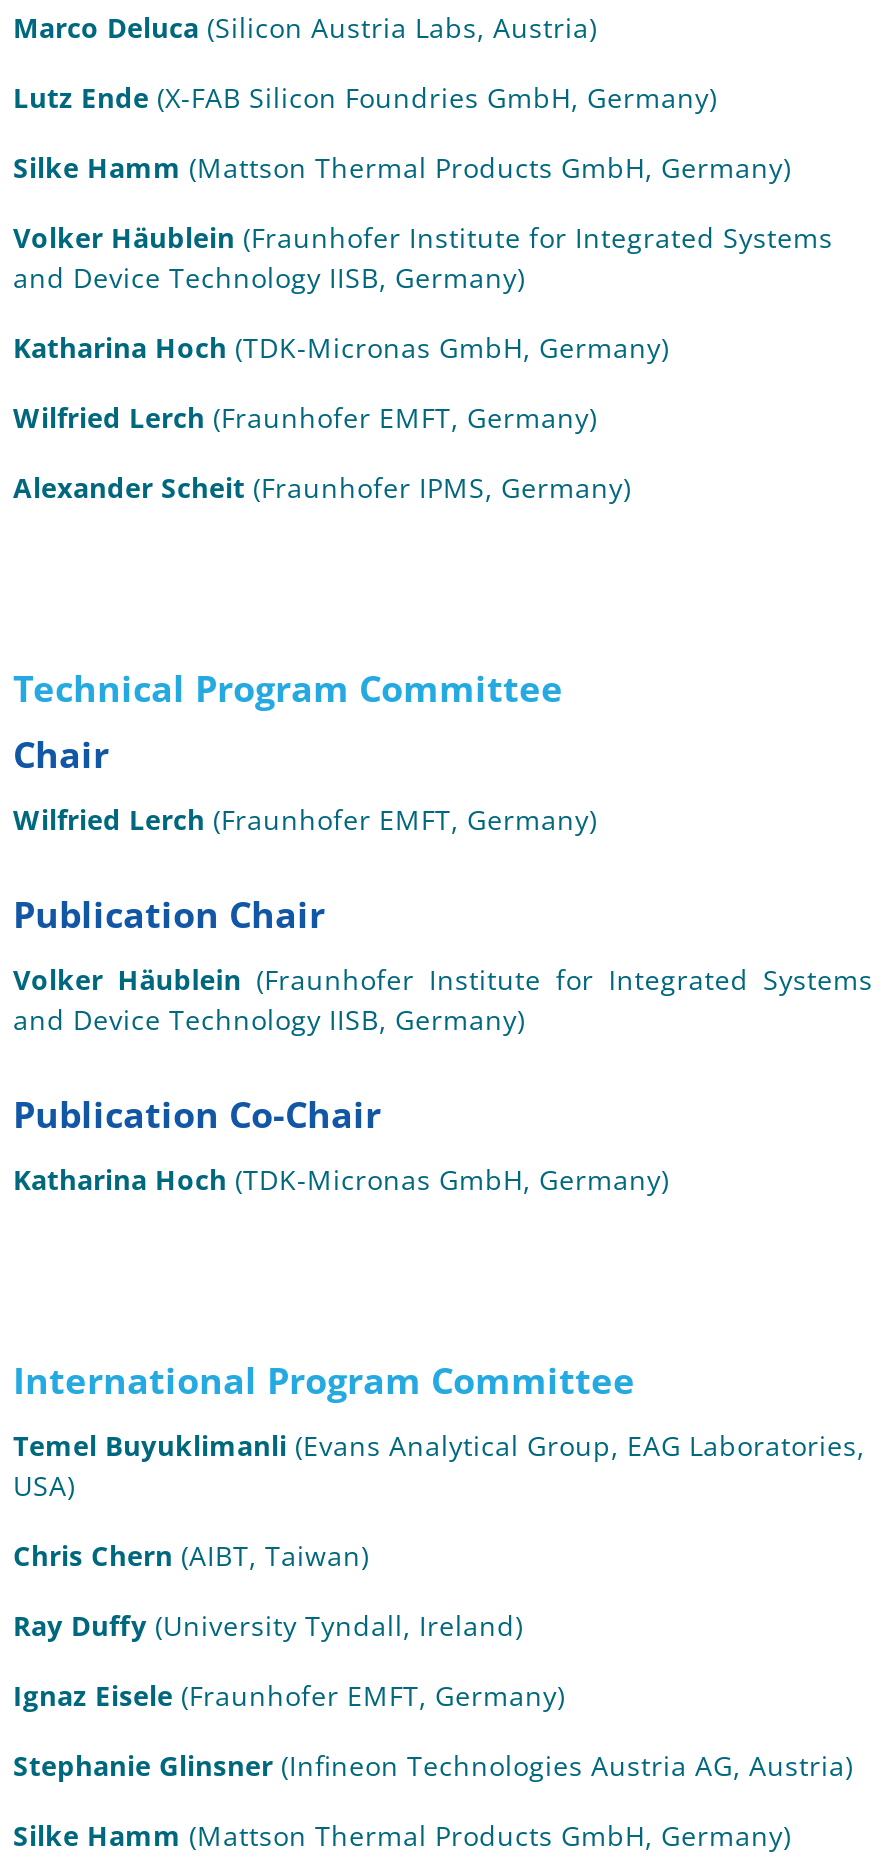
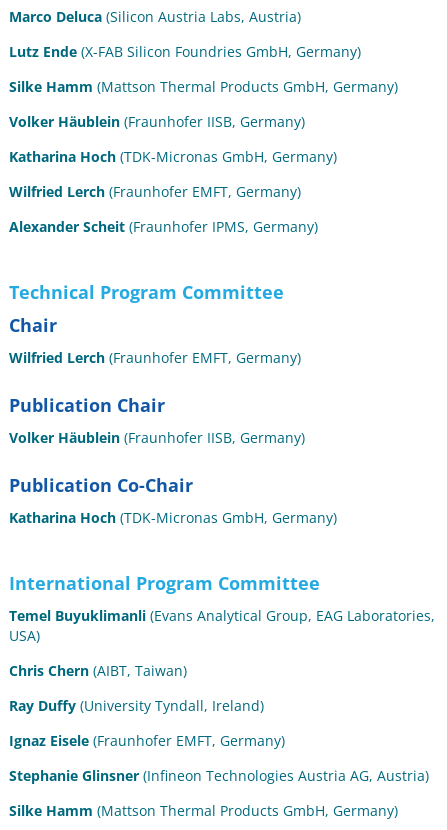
[13,219,833,297] Volker Häublein (Fraunhofer Institute for Integrated Systems | and Device Technology IISB, Germany) -> [9,112,305,131] Volker Häublein (Fraunhofer IISB, Germany)
[13,961,873,1039] Volker Häublein (Fraunhofer Institute for Integrated Systems | and Device Technology IISB, Germany) -> [9,428,305,447] Volker Häublein (Fraunhofer IISB, Germany)

